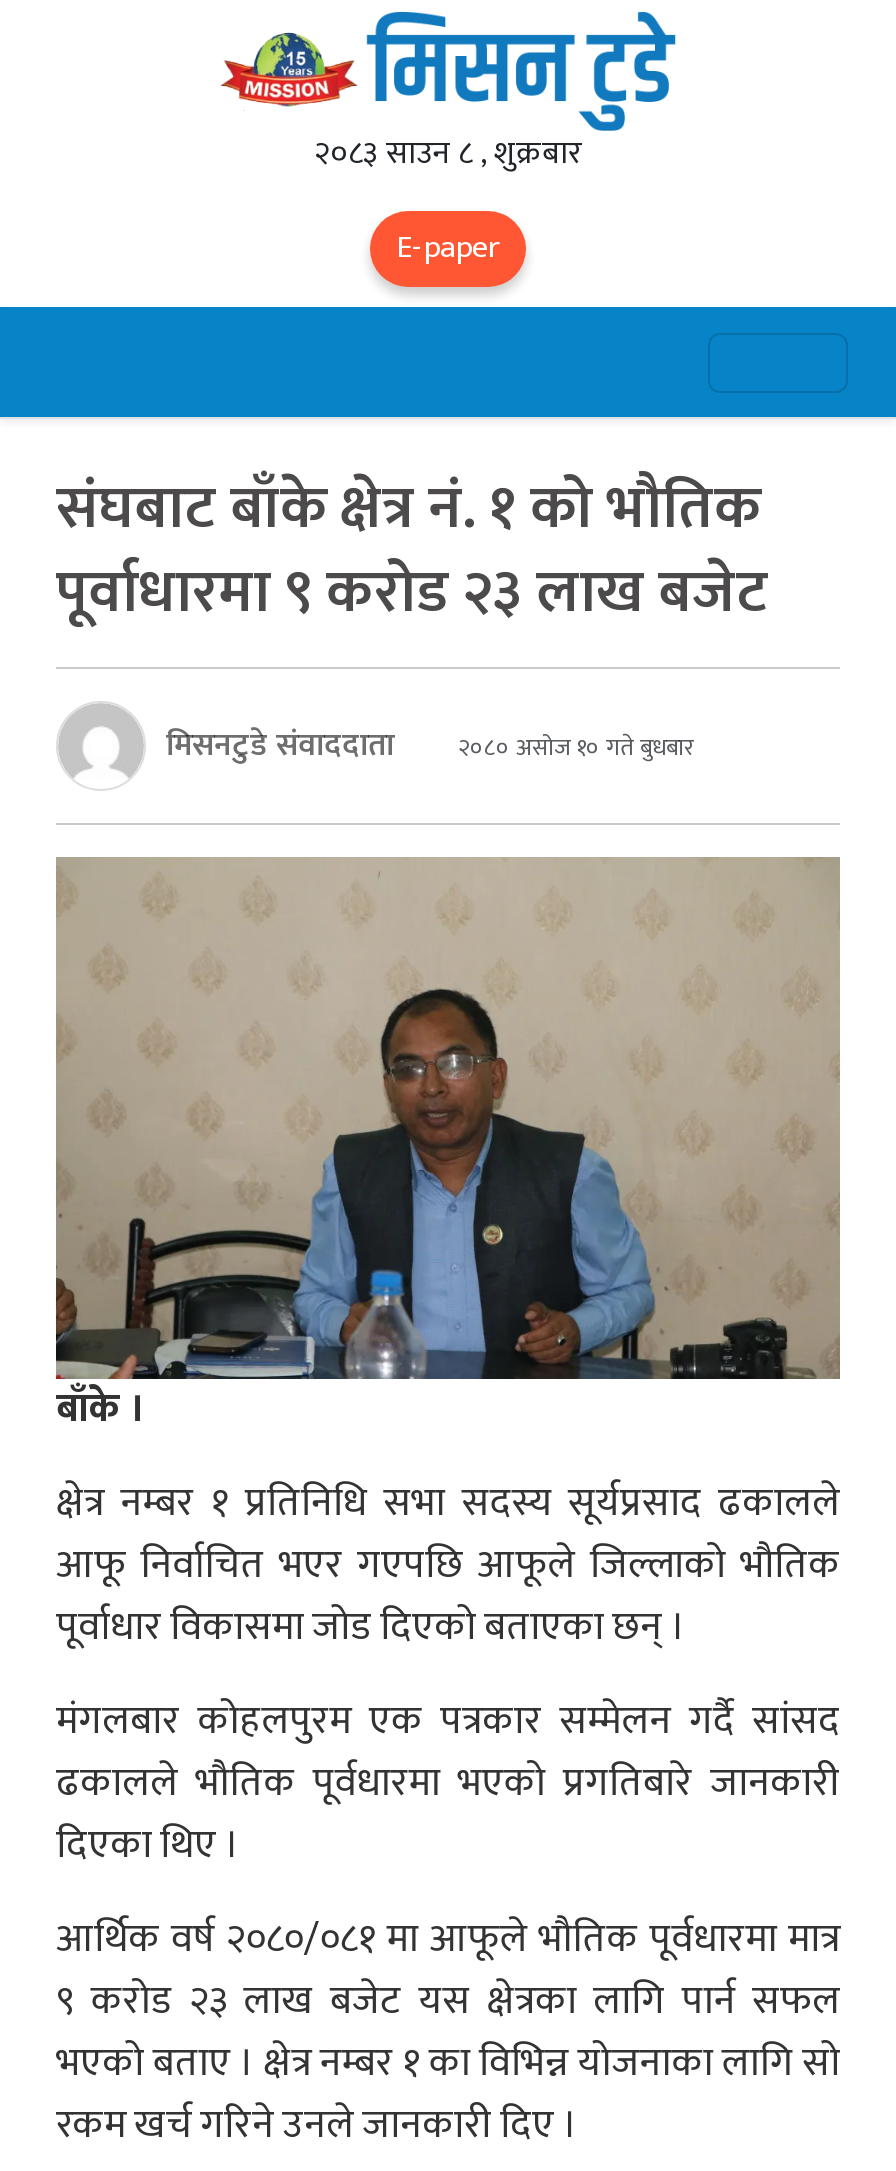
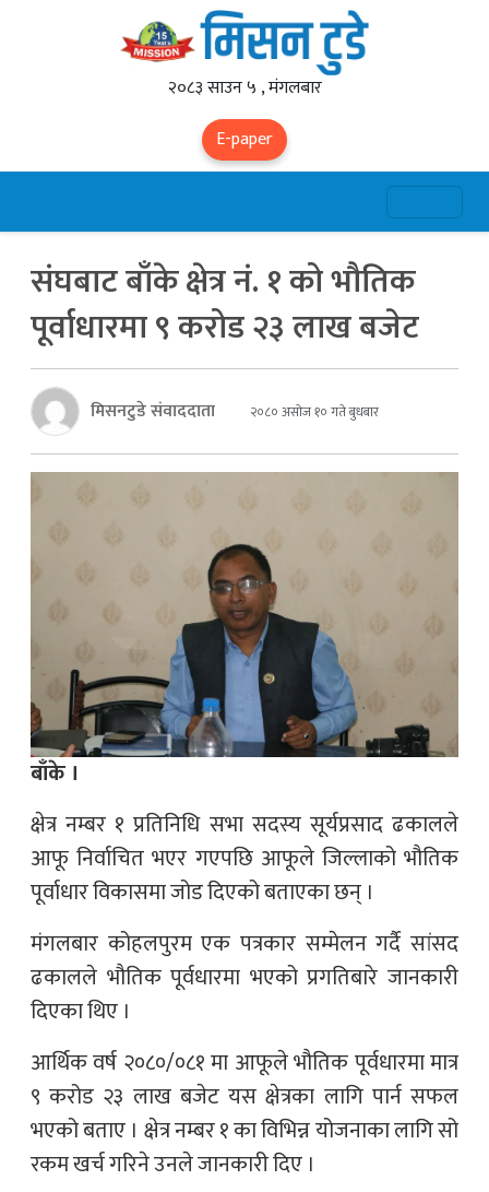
[314,127,582,181] २०८३ साउन ८ , शुक्रबार -> [168,73,321,103] २०८३ साउन ५ , मंगलबार

